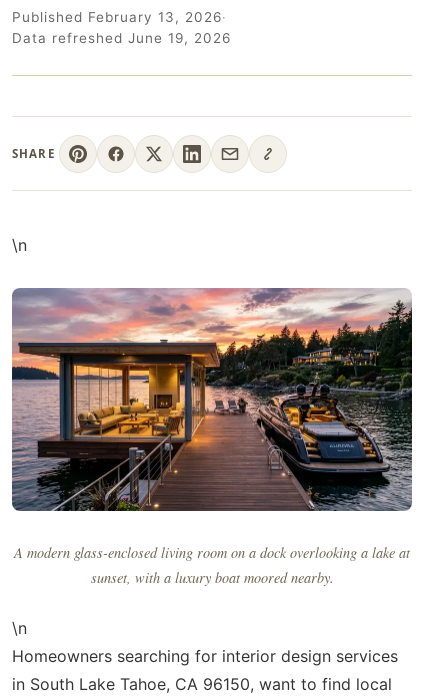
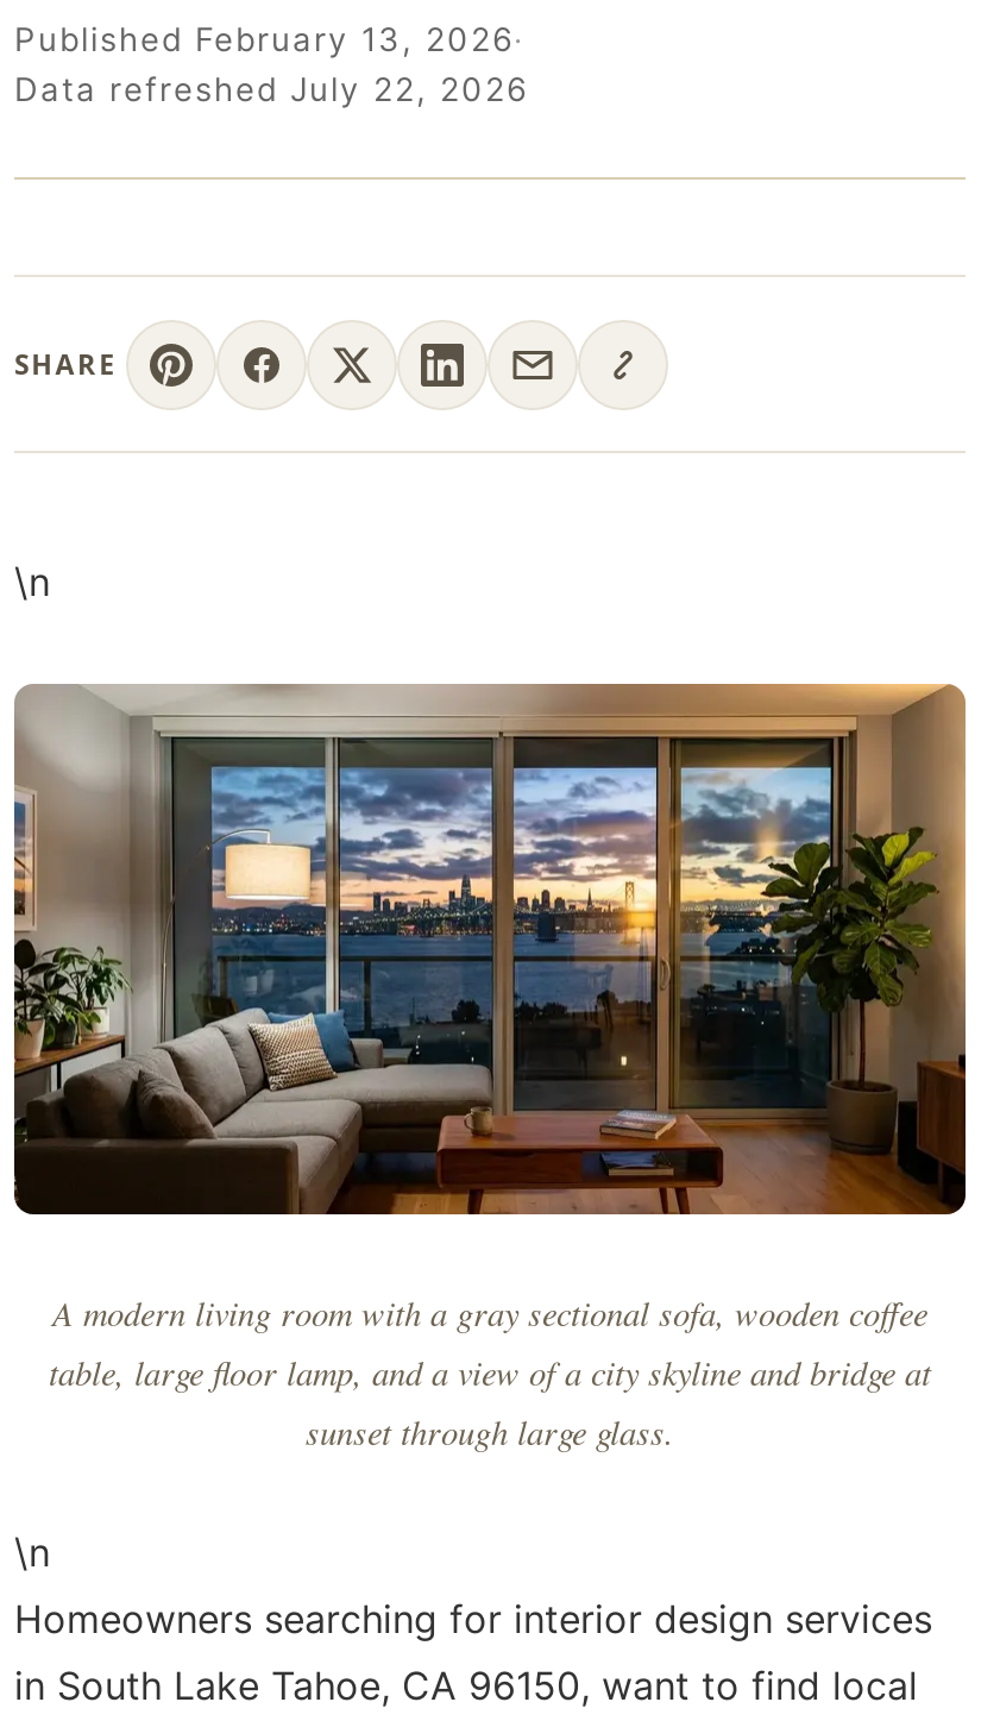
[12,30,231,46] Data refreshed June 19, 2026 -> [14,70,528,108] Data refreshed July 22, 2026
[11,288,413,587] [image] | A modern glass-enclosed living room on a dock overlooking a lake at | sunset, with a luxury boat moored nearby. -> [12,684,968,1455] [image] | A modern living room with a gray sectional sofa, wooden coffee | table, large floor lamp, and a view of a city skyline and bridge at | sunset through large glass.

